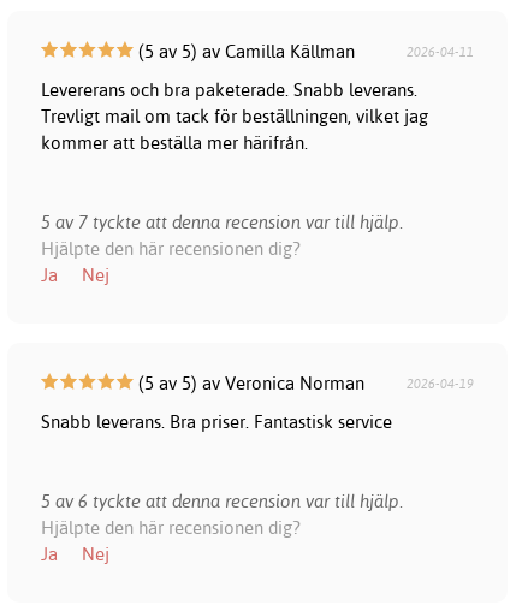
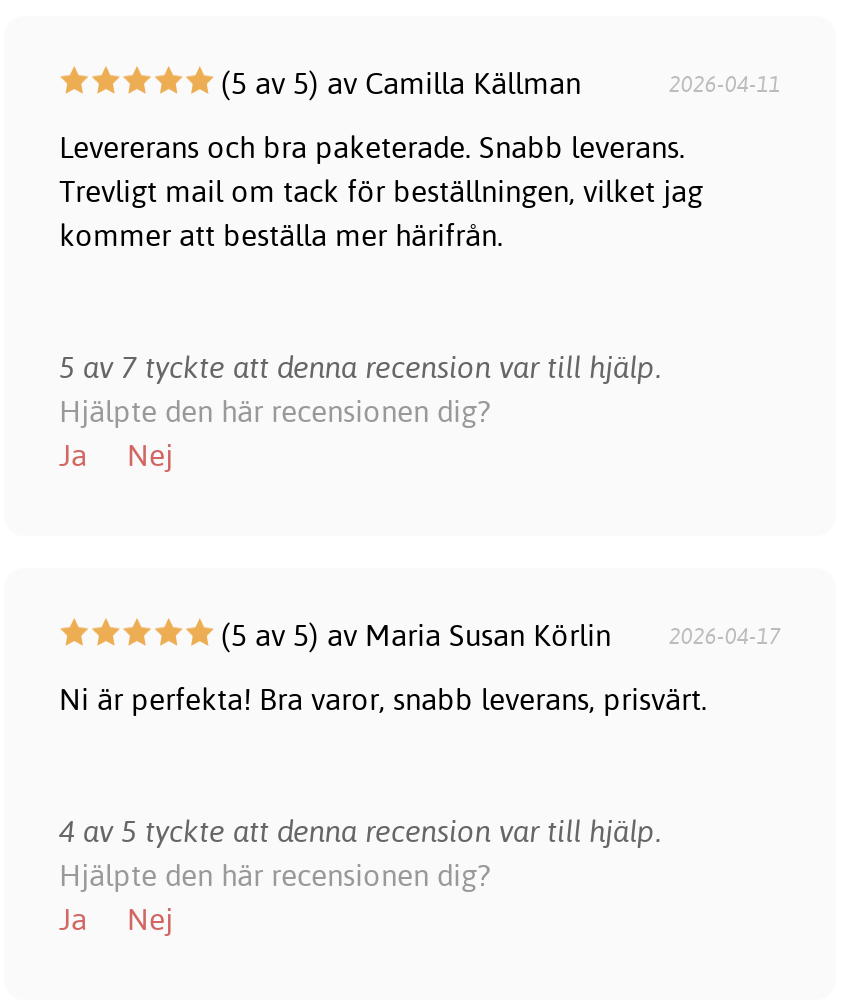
[133,372,474,394] (5 av 5) av Veronica Norman | 2026-04-19 -> [213,616,781,654] (5 av 5) av Maria Susan Körlin | 2026-04-17
[40,410,391,433] Snabb leverans. Bra priser. Fantastisk service -> [59,680,707,718] Ni är perfekta! Bra varor, snabb leverans, prisvärt.
[40,489,402,512] 5 av 6 tyckte att denna recension var till hjälp. -> [59,812,661,850] 4 av 5 tyckte att denna recension var till hjälp.

